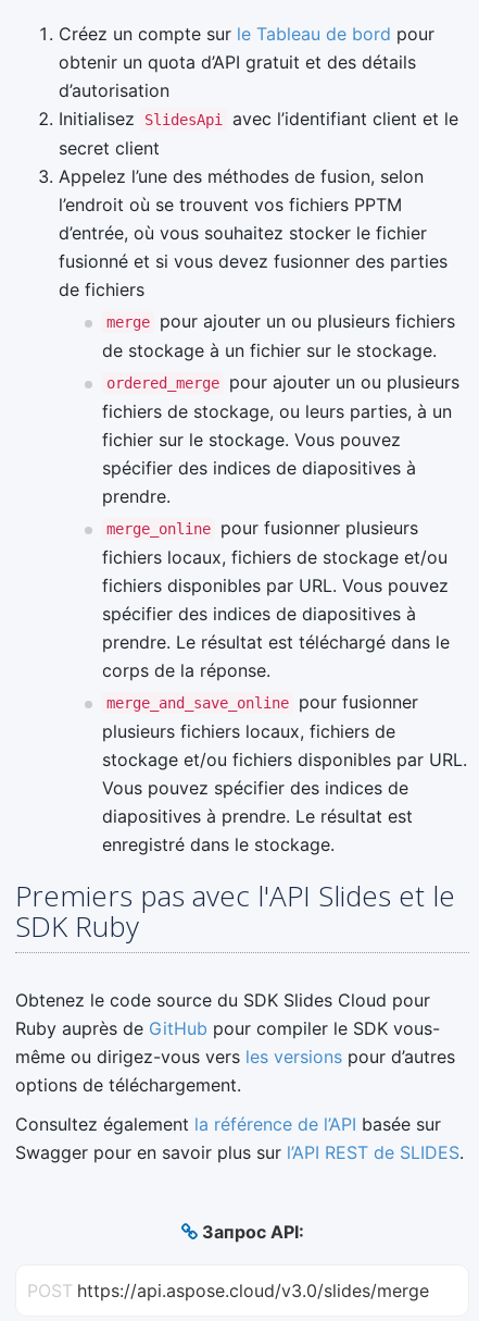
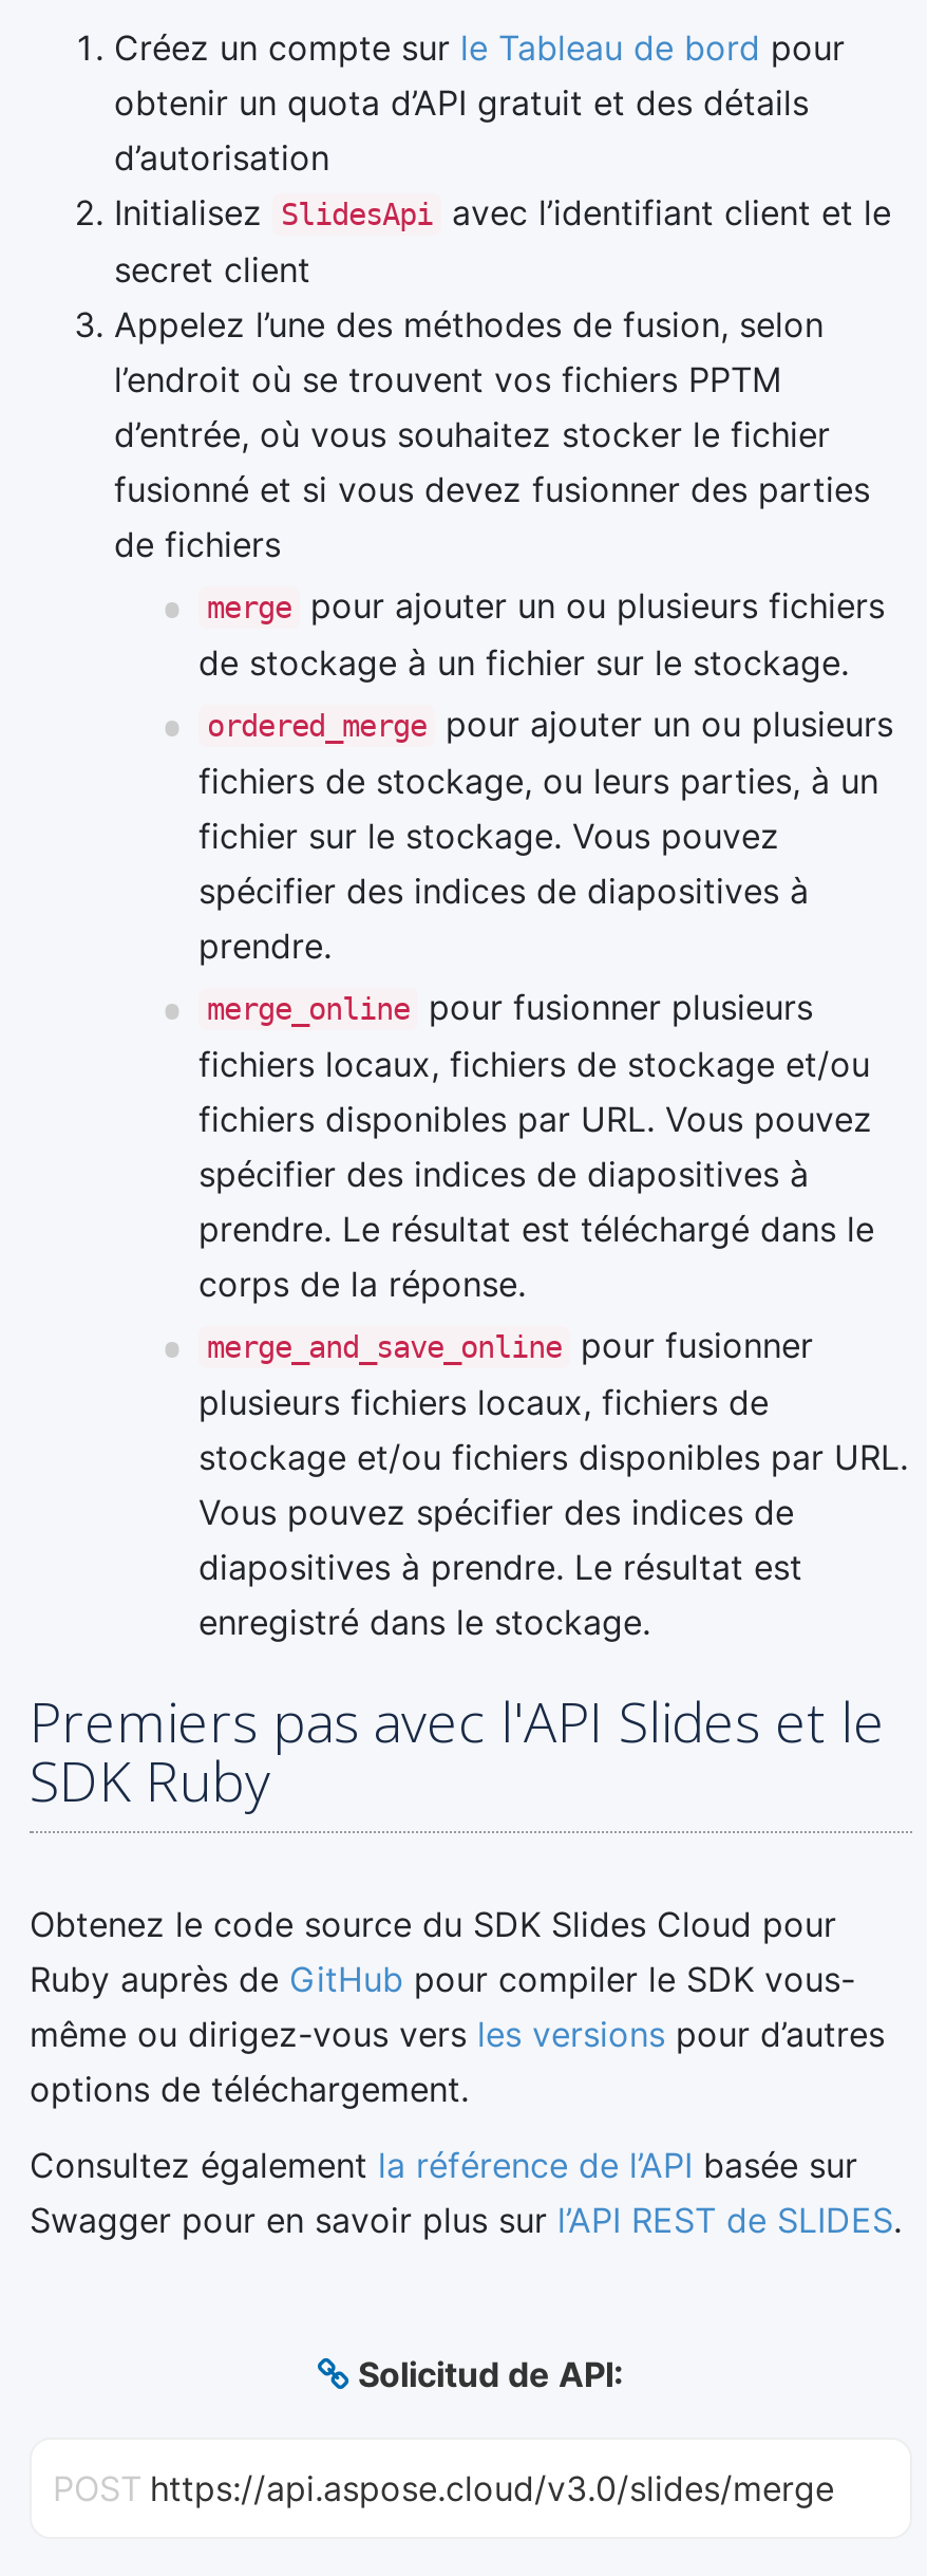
[201,1220,304,1242] Запрос API: -> [358,2352,624,2394] Solicitud de API:

